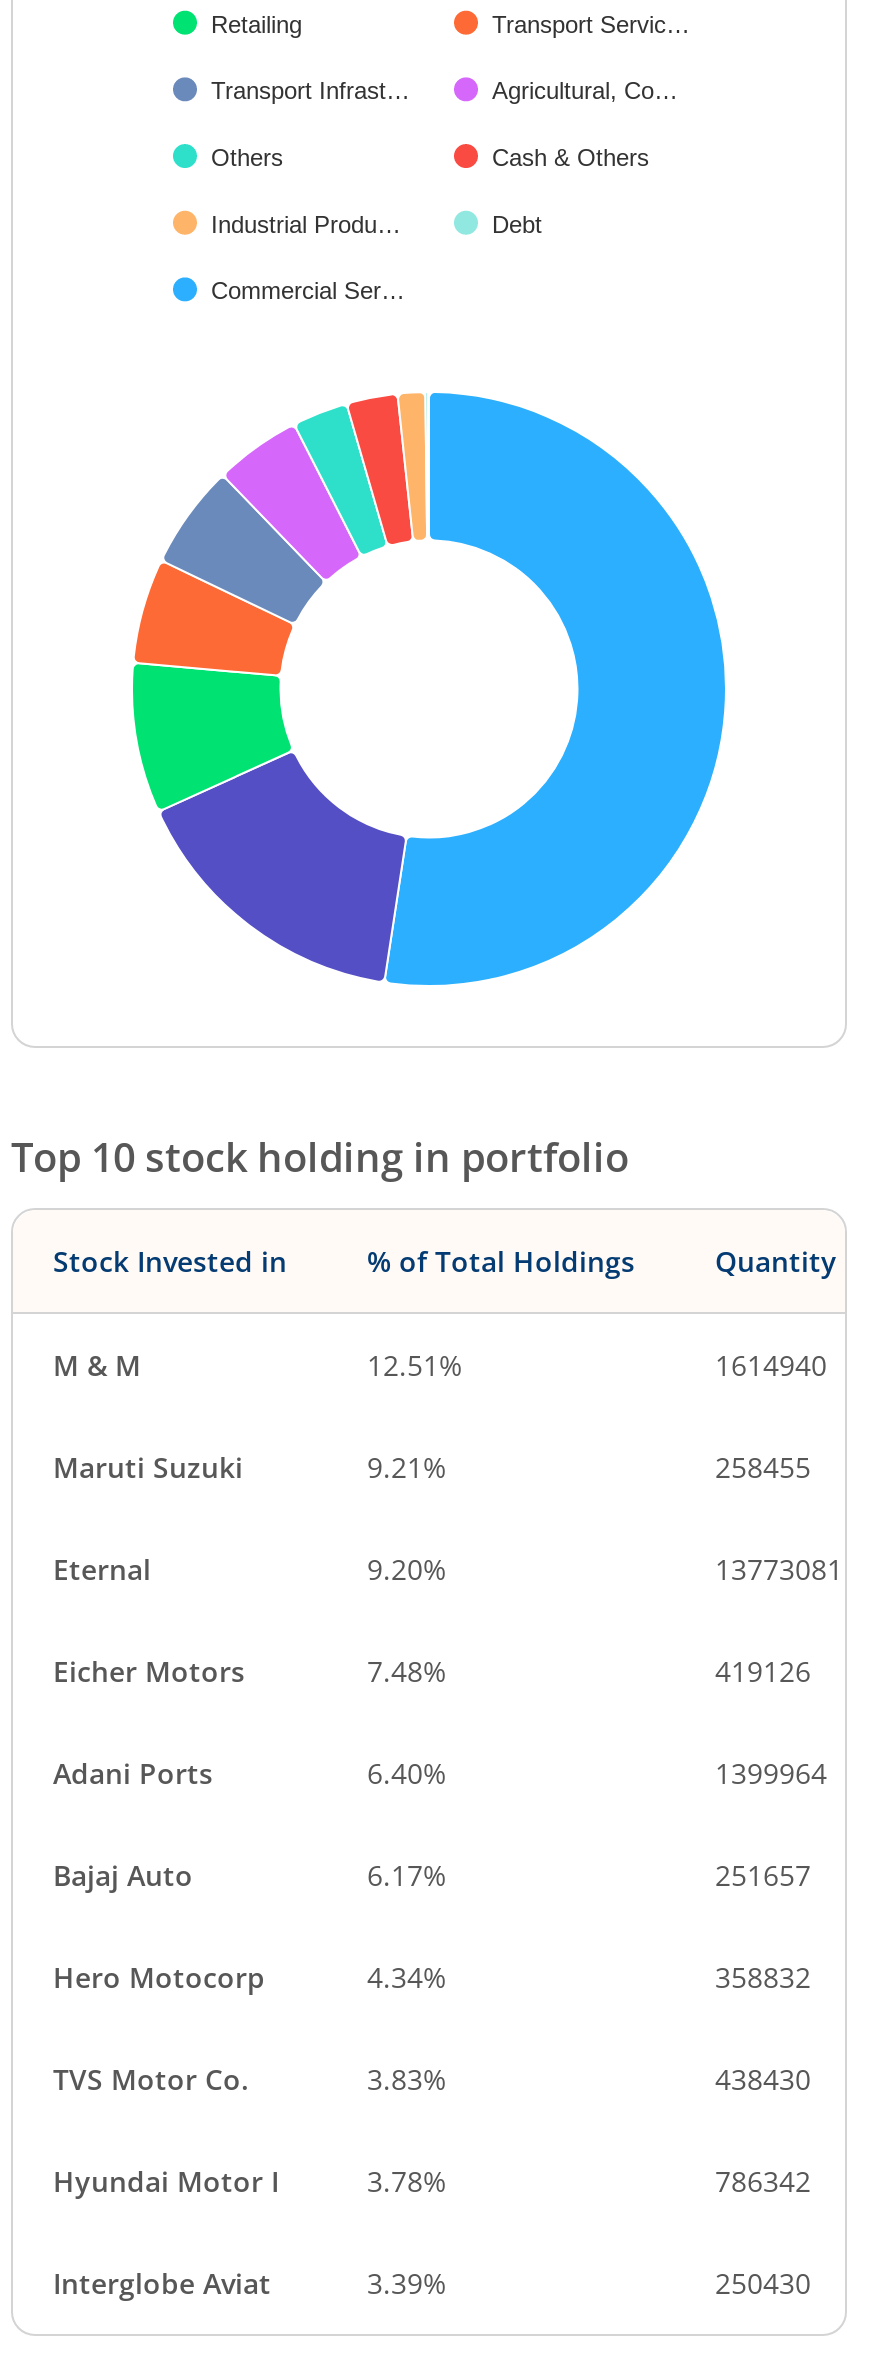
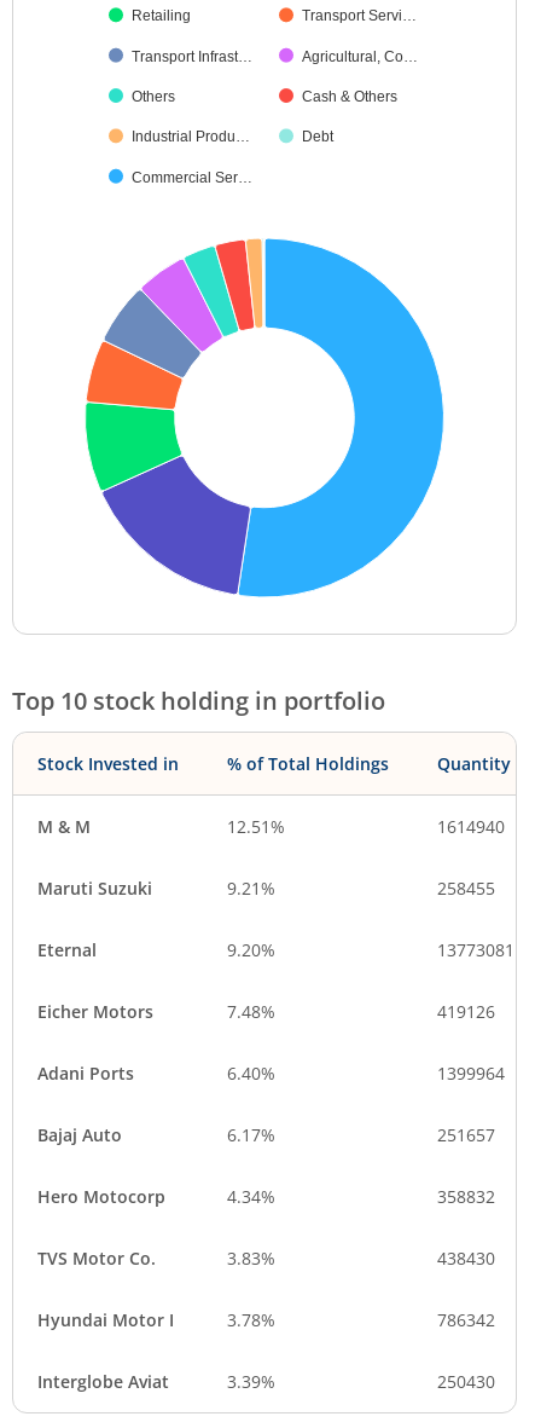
[492,11,690,38] Transport Servic… -> [302,8,417,25] Transport Servi…

